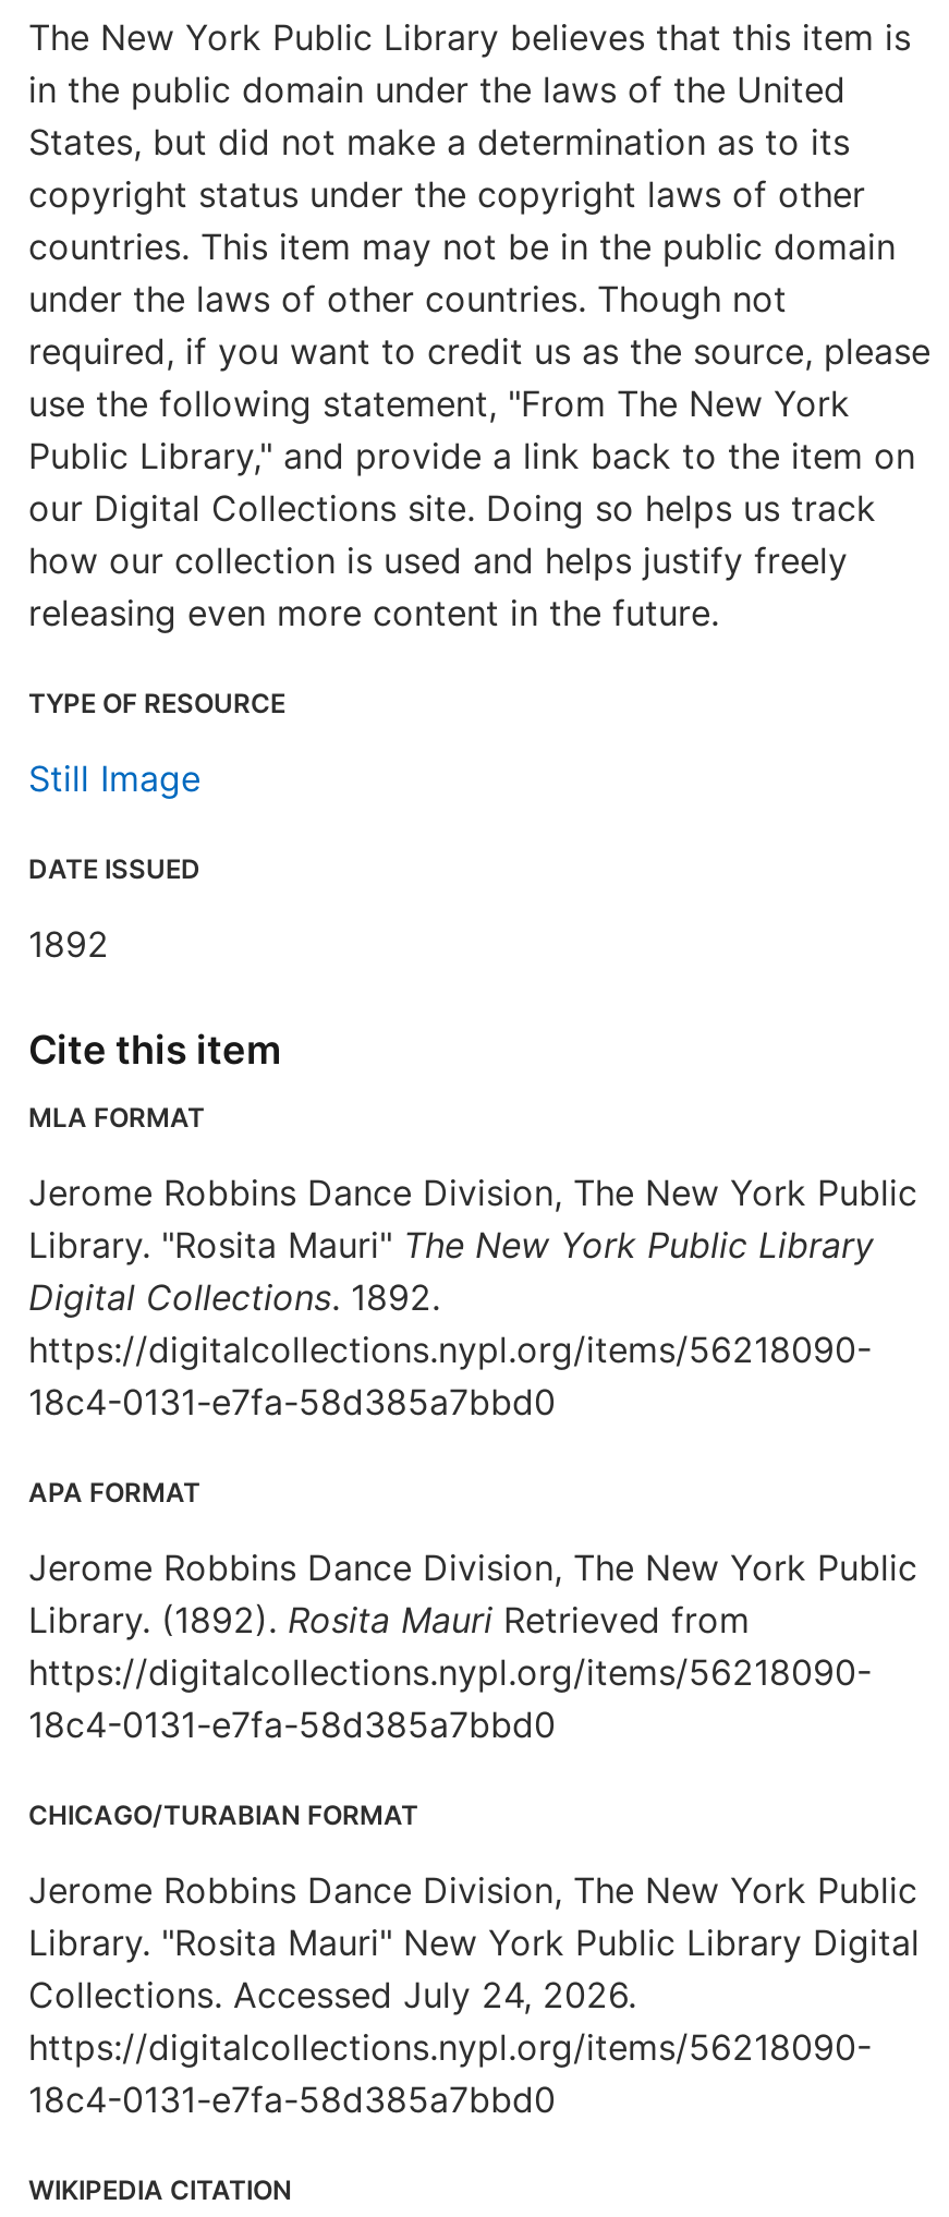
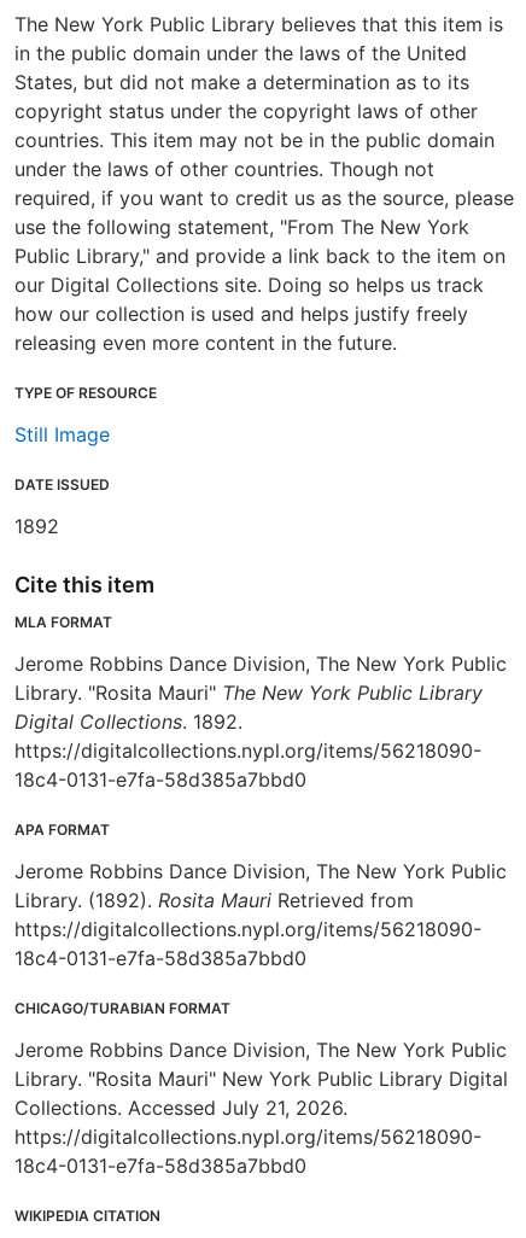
[28,1973,636,2016] Collections. Accessed July 24, 2026. -> [14,1096,347,1120] Collections. Accessed July 21, 2026.

